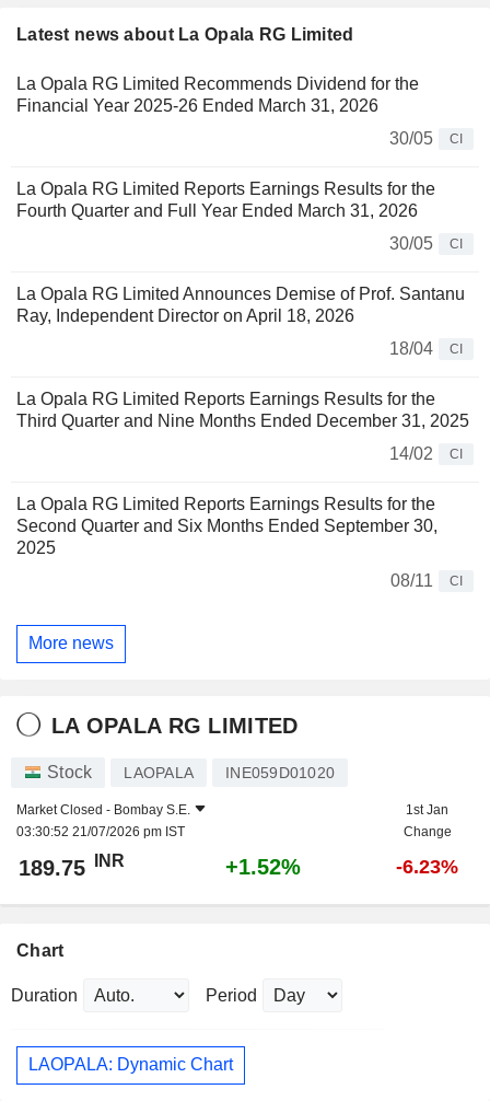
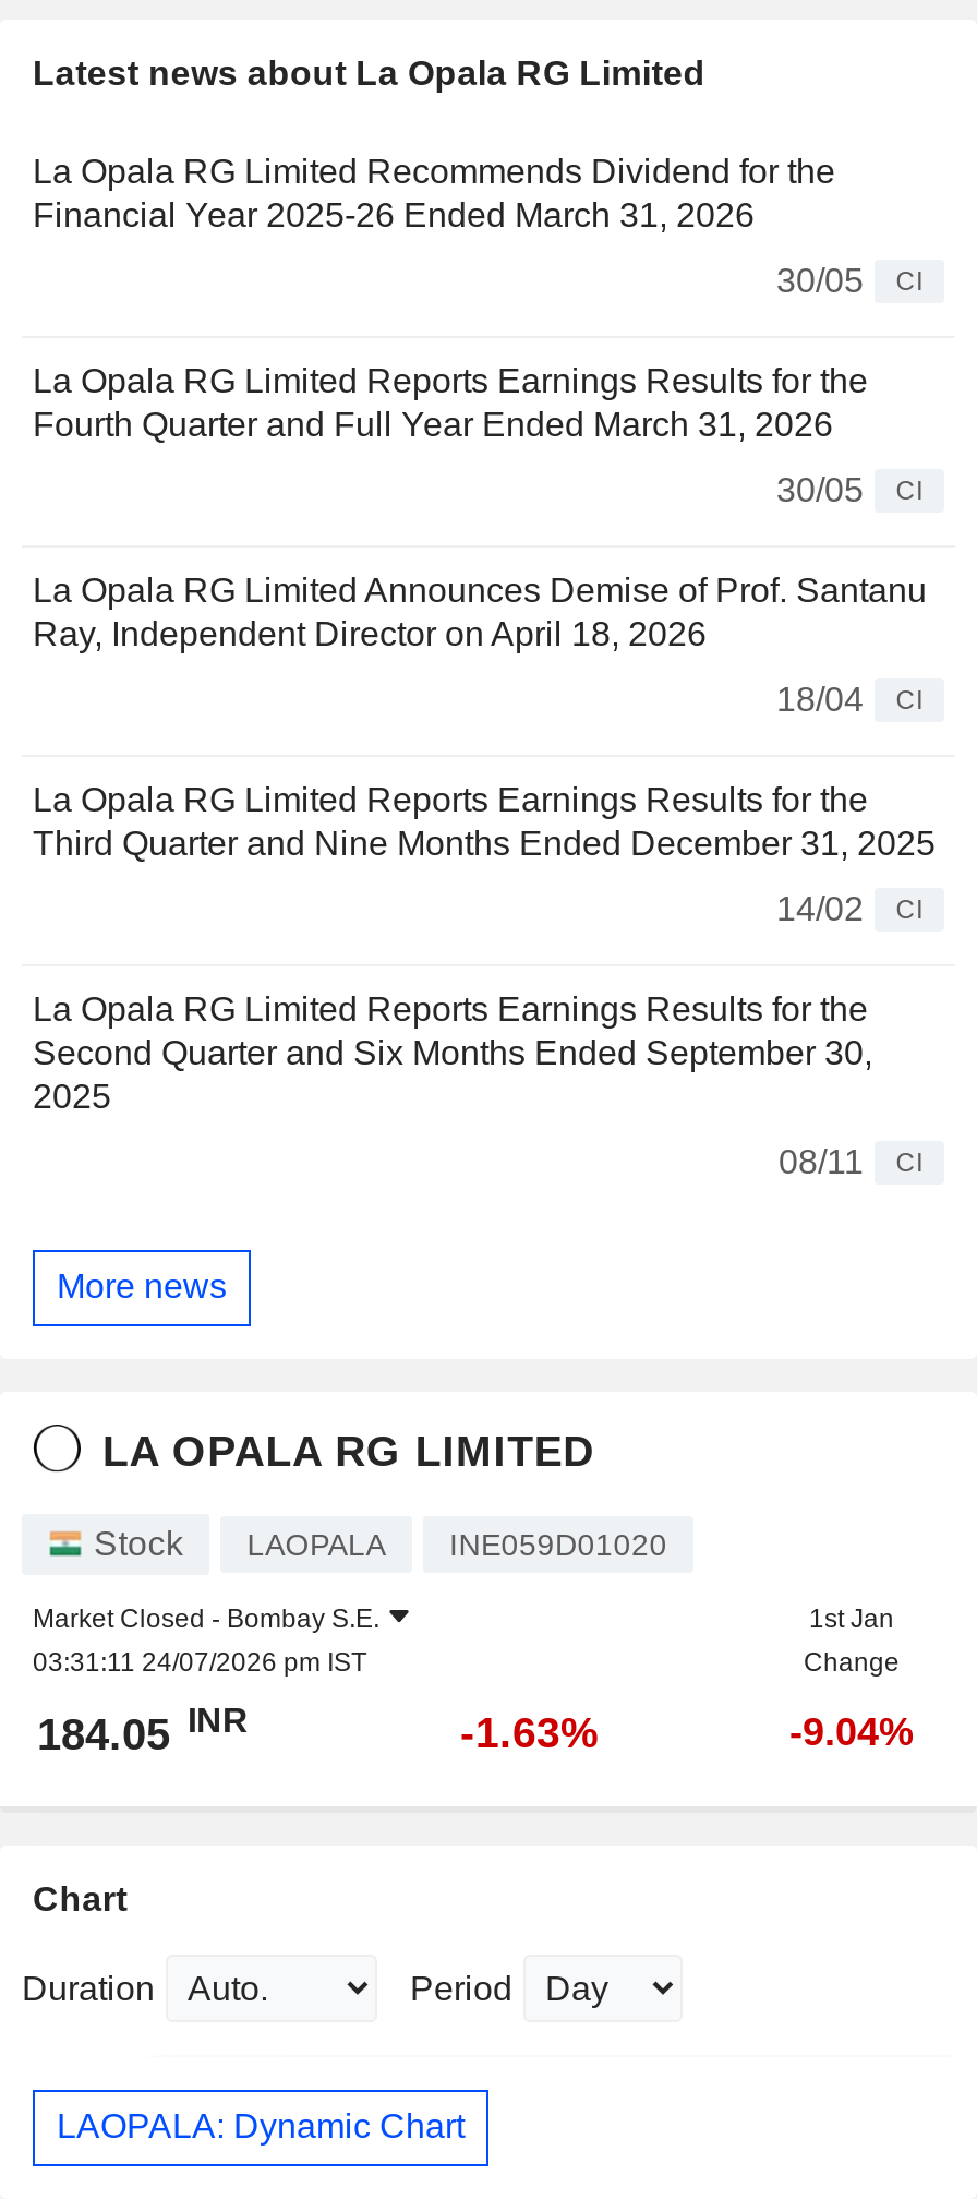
[16,824,185,839] 03:30:52 21/07/2026 pm IST -> [33,1646,366,1677] 03:31:11 24/07/2026 pm IST
[19,852,125,880] 189.75 INR -> [37,1702,249,1758] 184.05 INR
[225,854,301,879] +1.52% -> [460,1707,600,1755] -1.63%
[396,856,458,877] -6.23% -> [789,1710,914,1753] -9.04%

